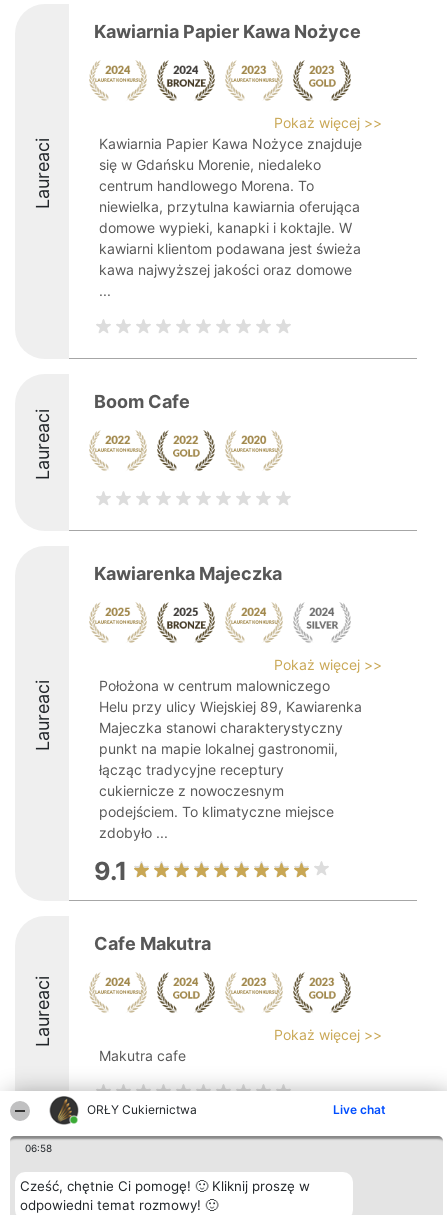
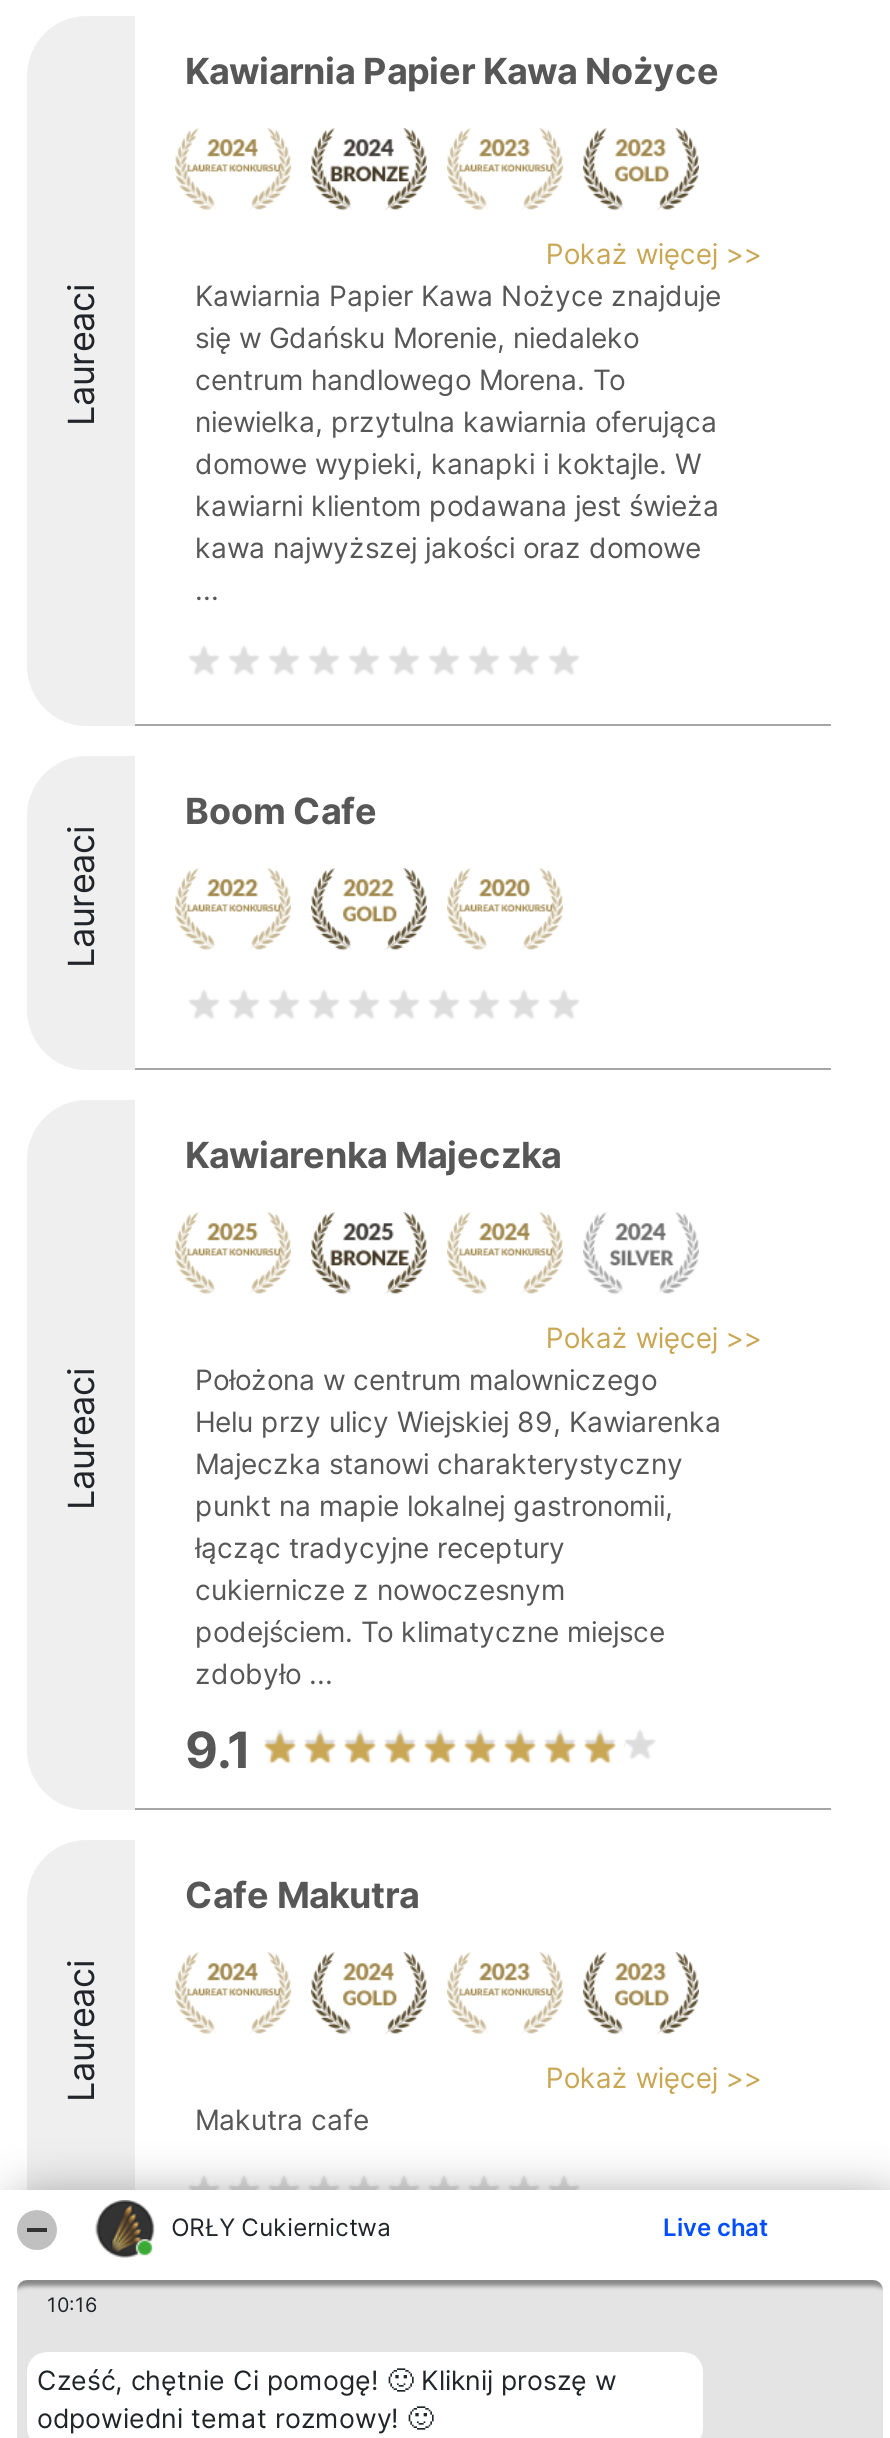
[25,1142,52,1154] 06:58 -> [47,2292,97,2316] 10:16

